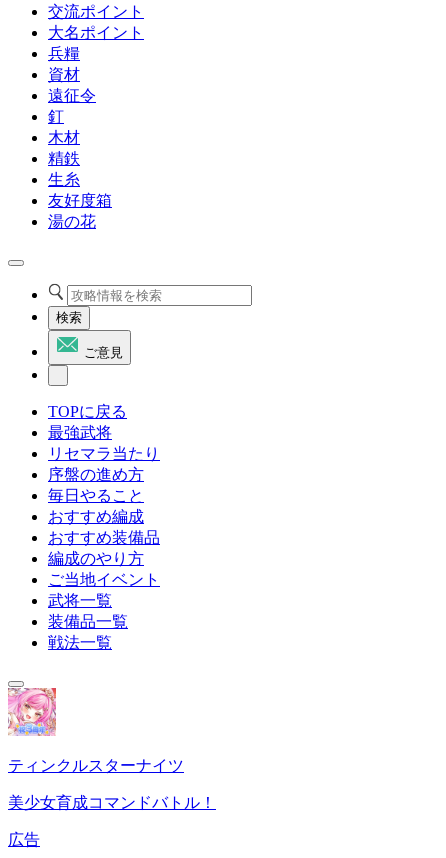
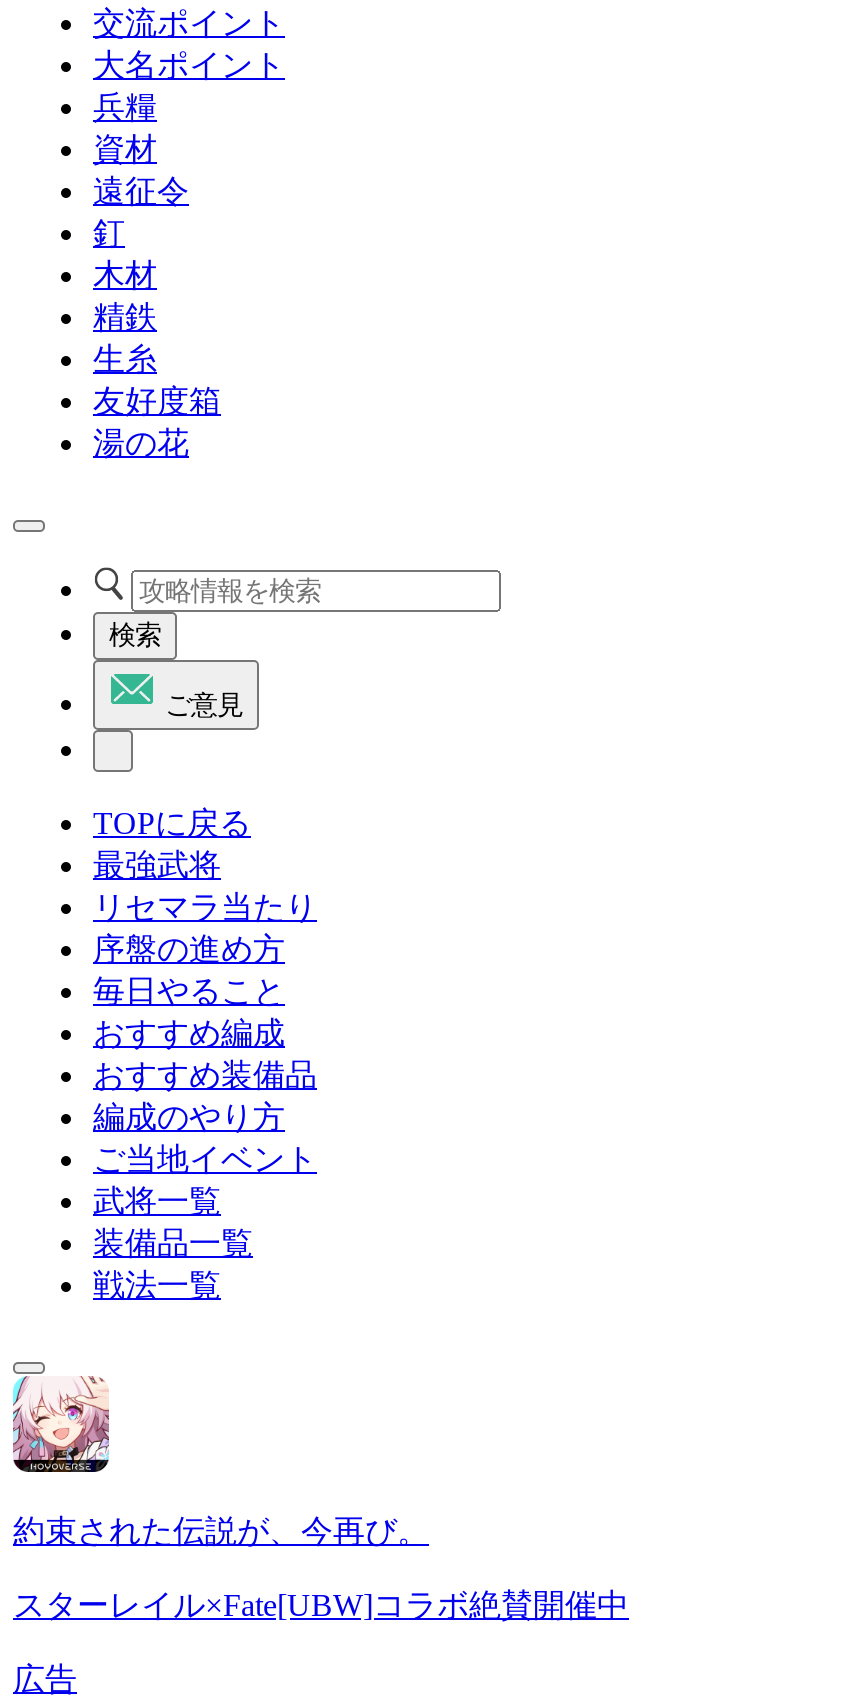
[7,687,184,774] [image] | ティンクルスターナイツ -> [11,1374,429,1548] [image] | 約束された伝説が、今再び。
[8,794,216,811] 美少女育成コマンドバトル！ -> [13,1588,629,1622] スターレイル×Fate[UBW]コラボ絶賛開催中

